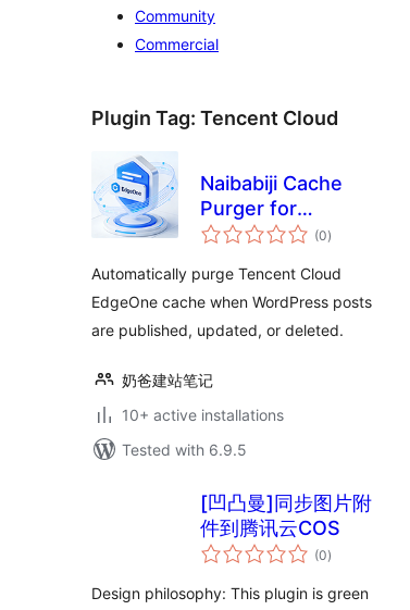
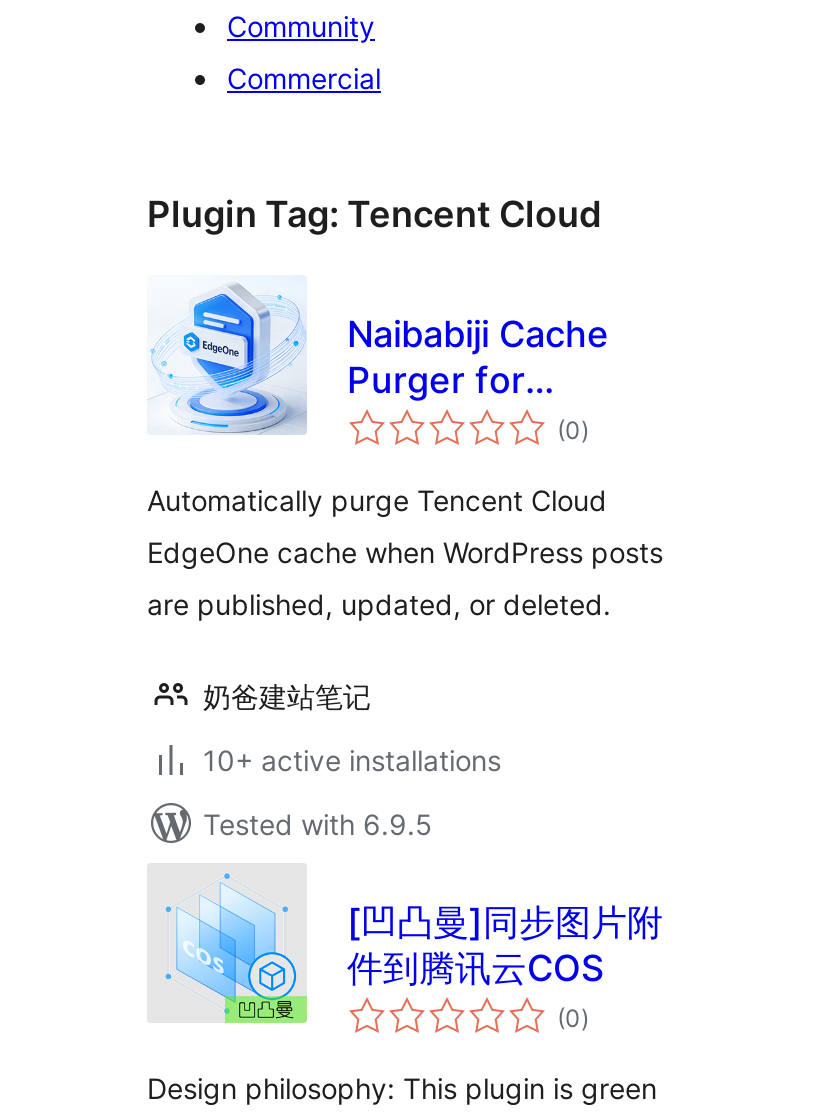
none -> [149,865,309,1025] [image]

